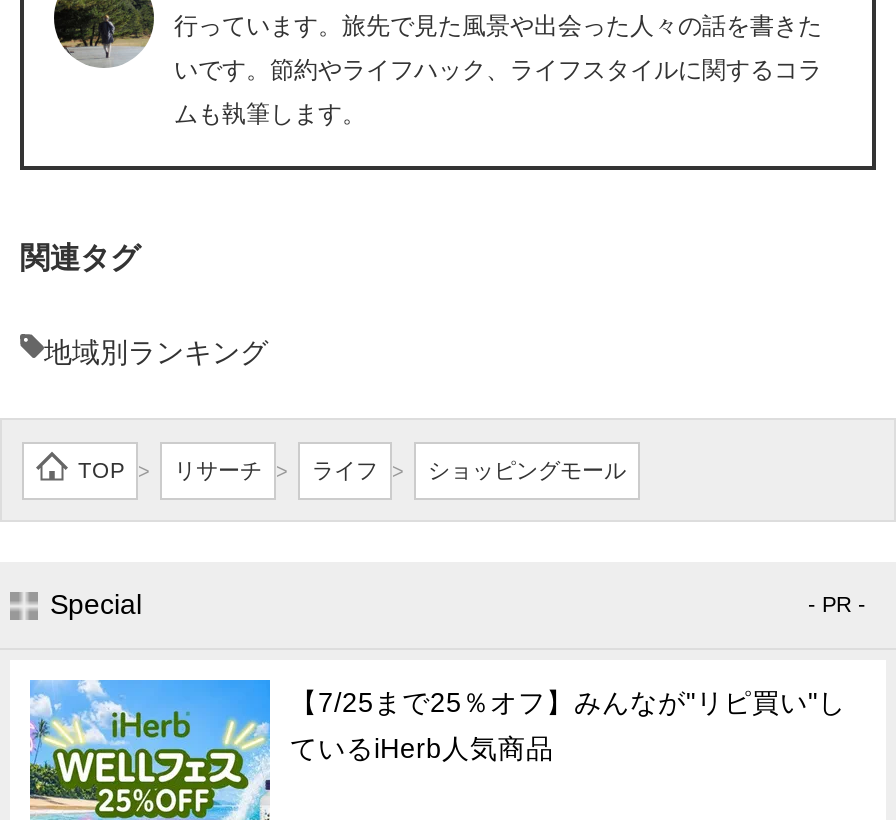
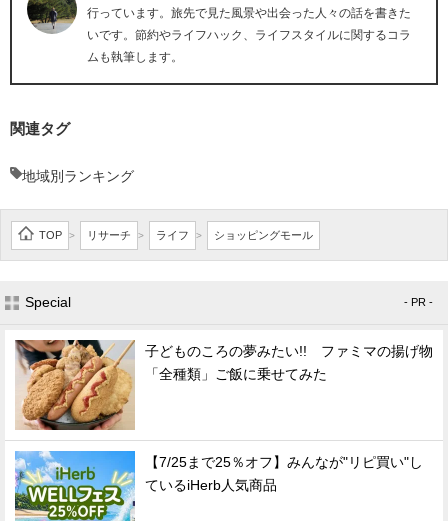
none -> [14,339,433,431] [image] | 子どものころの夢みたい!! ファミマの揚げ物 | 「全種類」ご飯に乗せてみた

